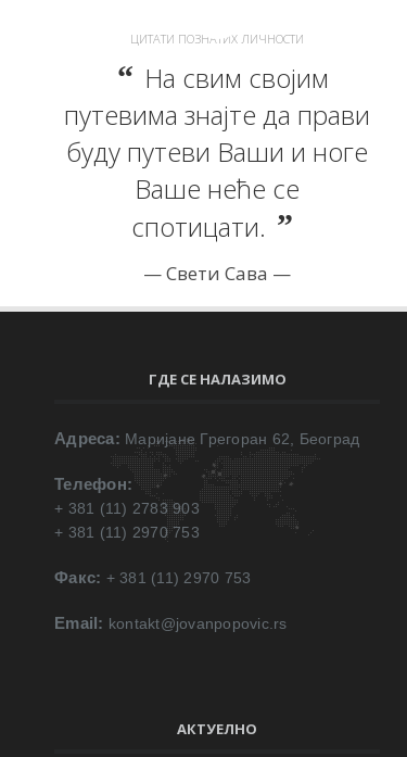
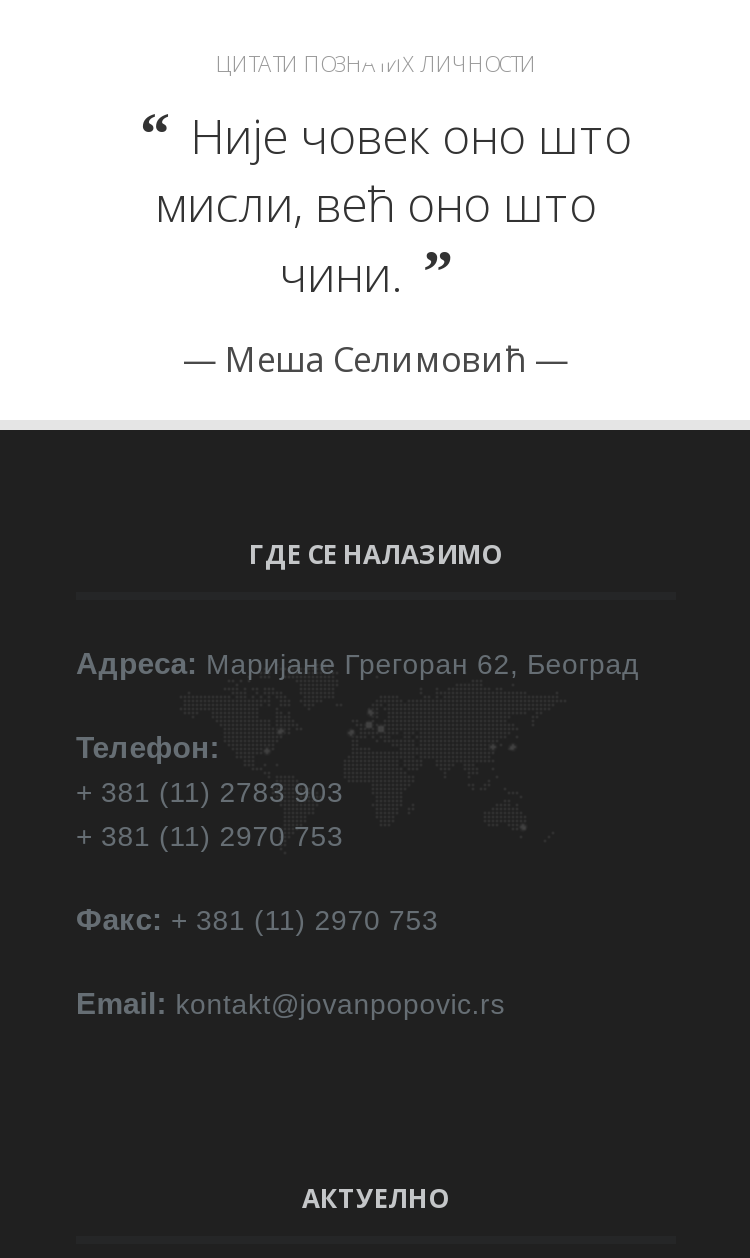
[64,60,370,244] На свим својим | путевима знајте да прави | буду путеви Ваши и ноге | Ваше неће се | спотицати. -> [155,102,632,306] Није човек оно што | мисли, већ оно што | чини.
[166,261,272,286] Свети Сава -> [225,336,535,382] Меша Селимовић

